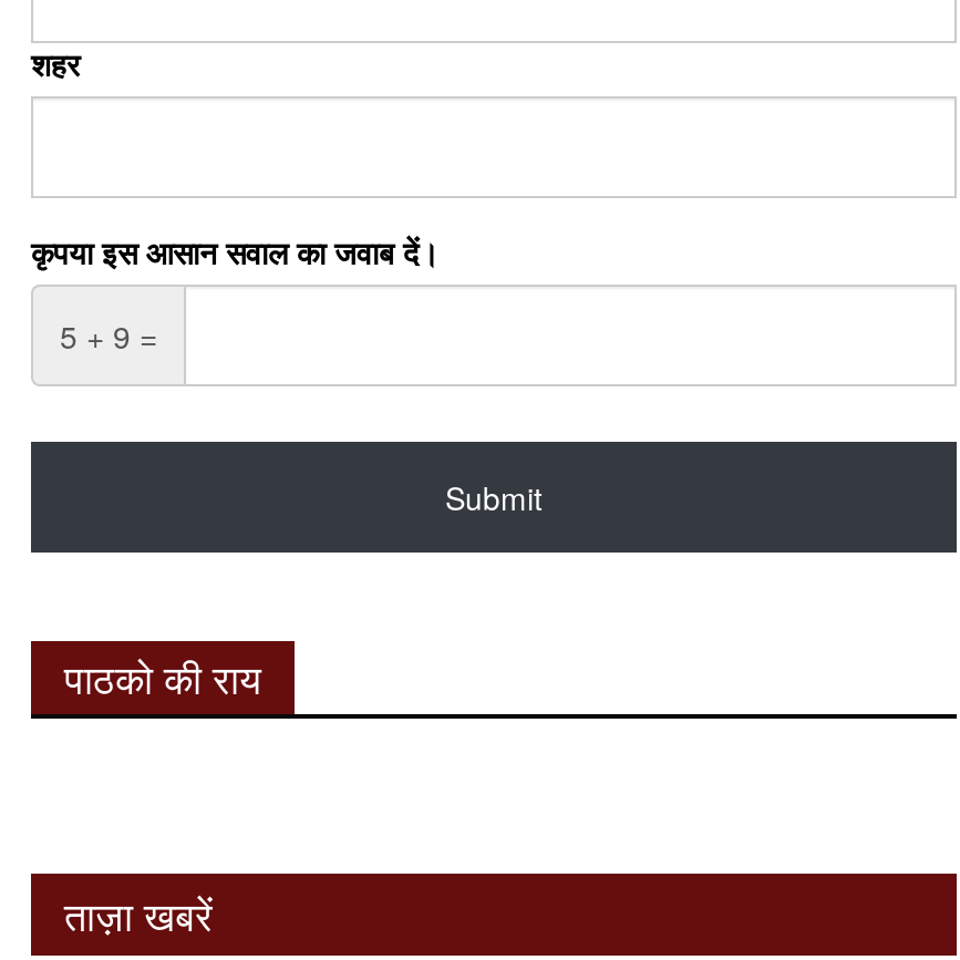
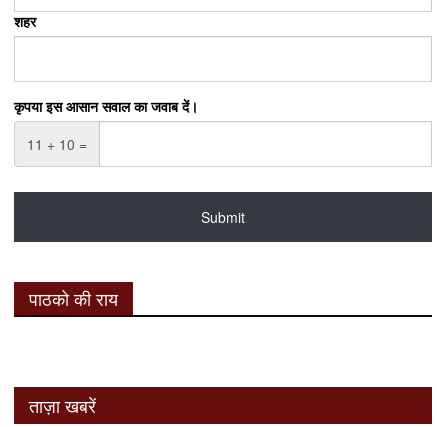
[60,314,157,358] 5 + 9 = -> [27,134,87,154] 11 + 10 =

